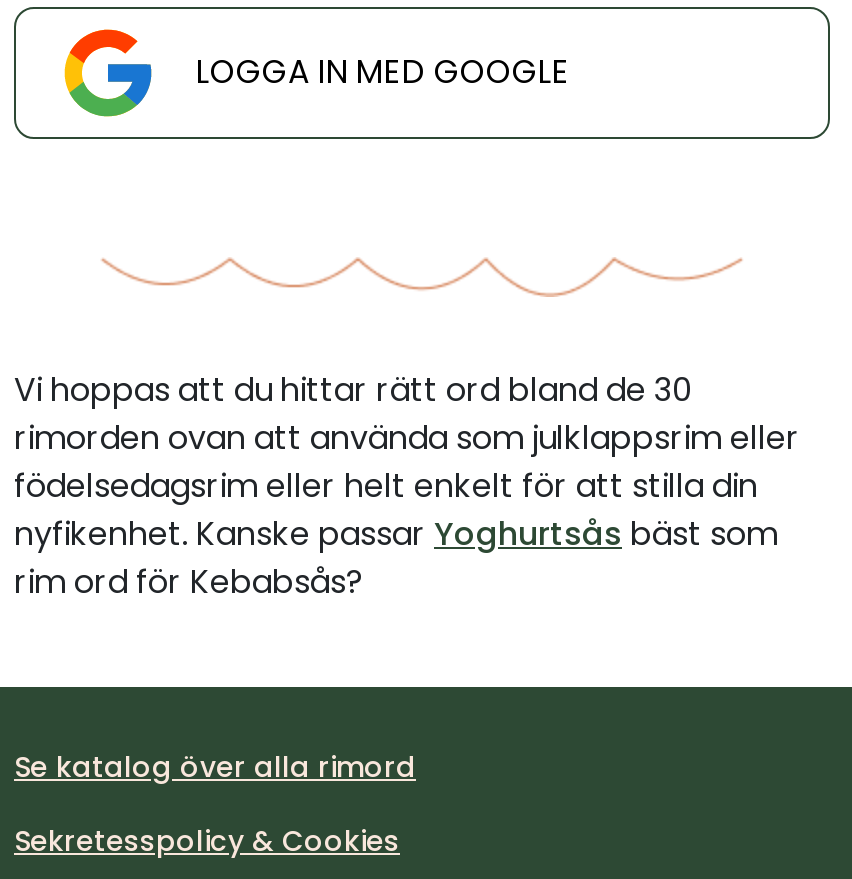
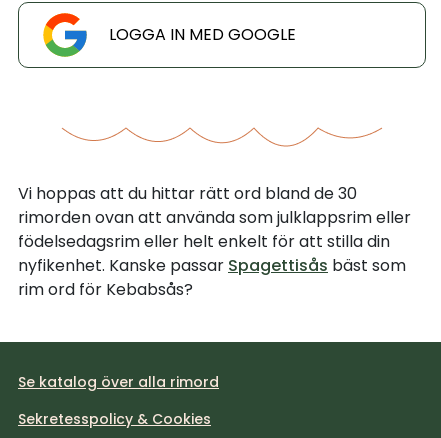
[14,511,778,557] nyfikenhet. Kanske passar Yoghurtsås bäst som -> [18,254,406,277] nyfikenhet. Kanske passar Spagettisås bäst som

